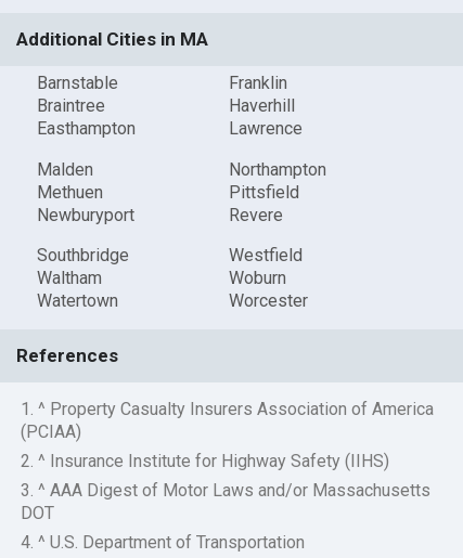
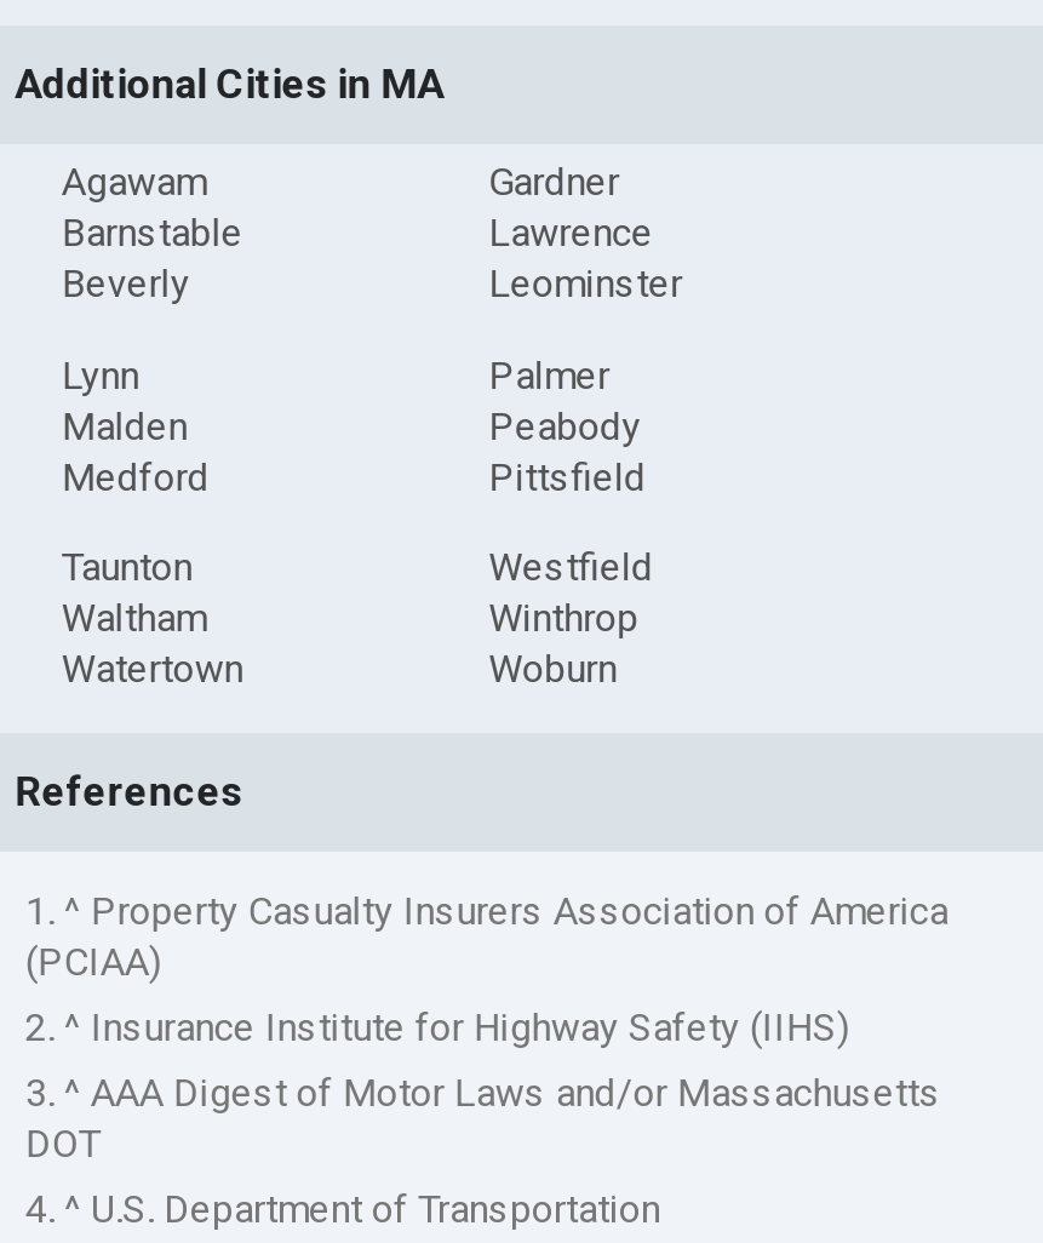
none -> [61,159,207,205] Agawam
moved [37,73,119,93] -> [61,210,243,256]: Barnstable
[228,73,294,116] Franklin | Haverhill -> [488,159,619,205] Gardner
[37,96,136,139] Braintree | Easthampton -> [61,261,190,307] Beverly
none -> [61,261,682,398] Leominster | Lynn
moved [228,118,302,139] -> [488,210,653,256]: Lawrence
moved [37,159,299,202] -> [61,403,646,500]: Malden | Pittsfield
[228,159,326,180] Northampton -> [488,352,641,449] Palmer | Peabody
[37,182,135,225] Methuen | Newburyport -> [61,454,209,500] Medford
[37,204,283,266] Revere | Southbridge -> [61,544,192,590] Taunton
moved [228,268,286,288] -> [488,646,617,692]: Woburn
none -> [488,595,639,641] Winthrop
[228,291,308,311] Worcester -> none

